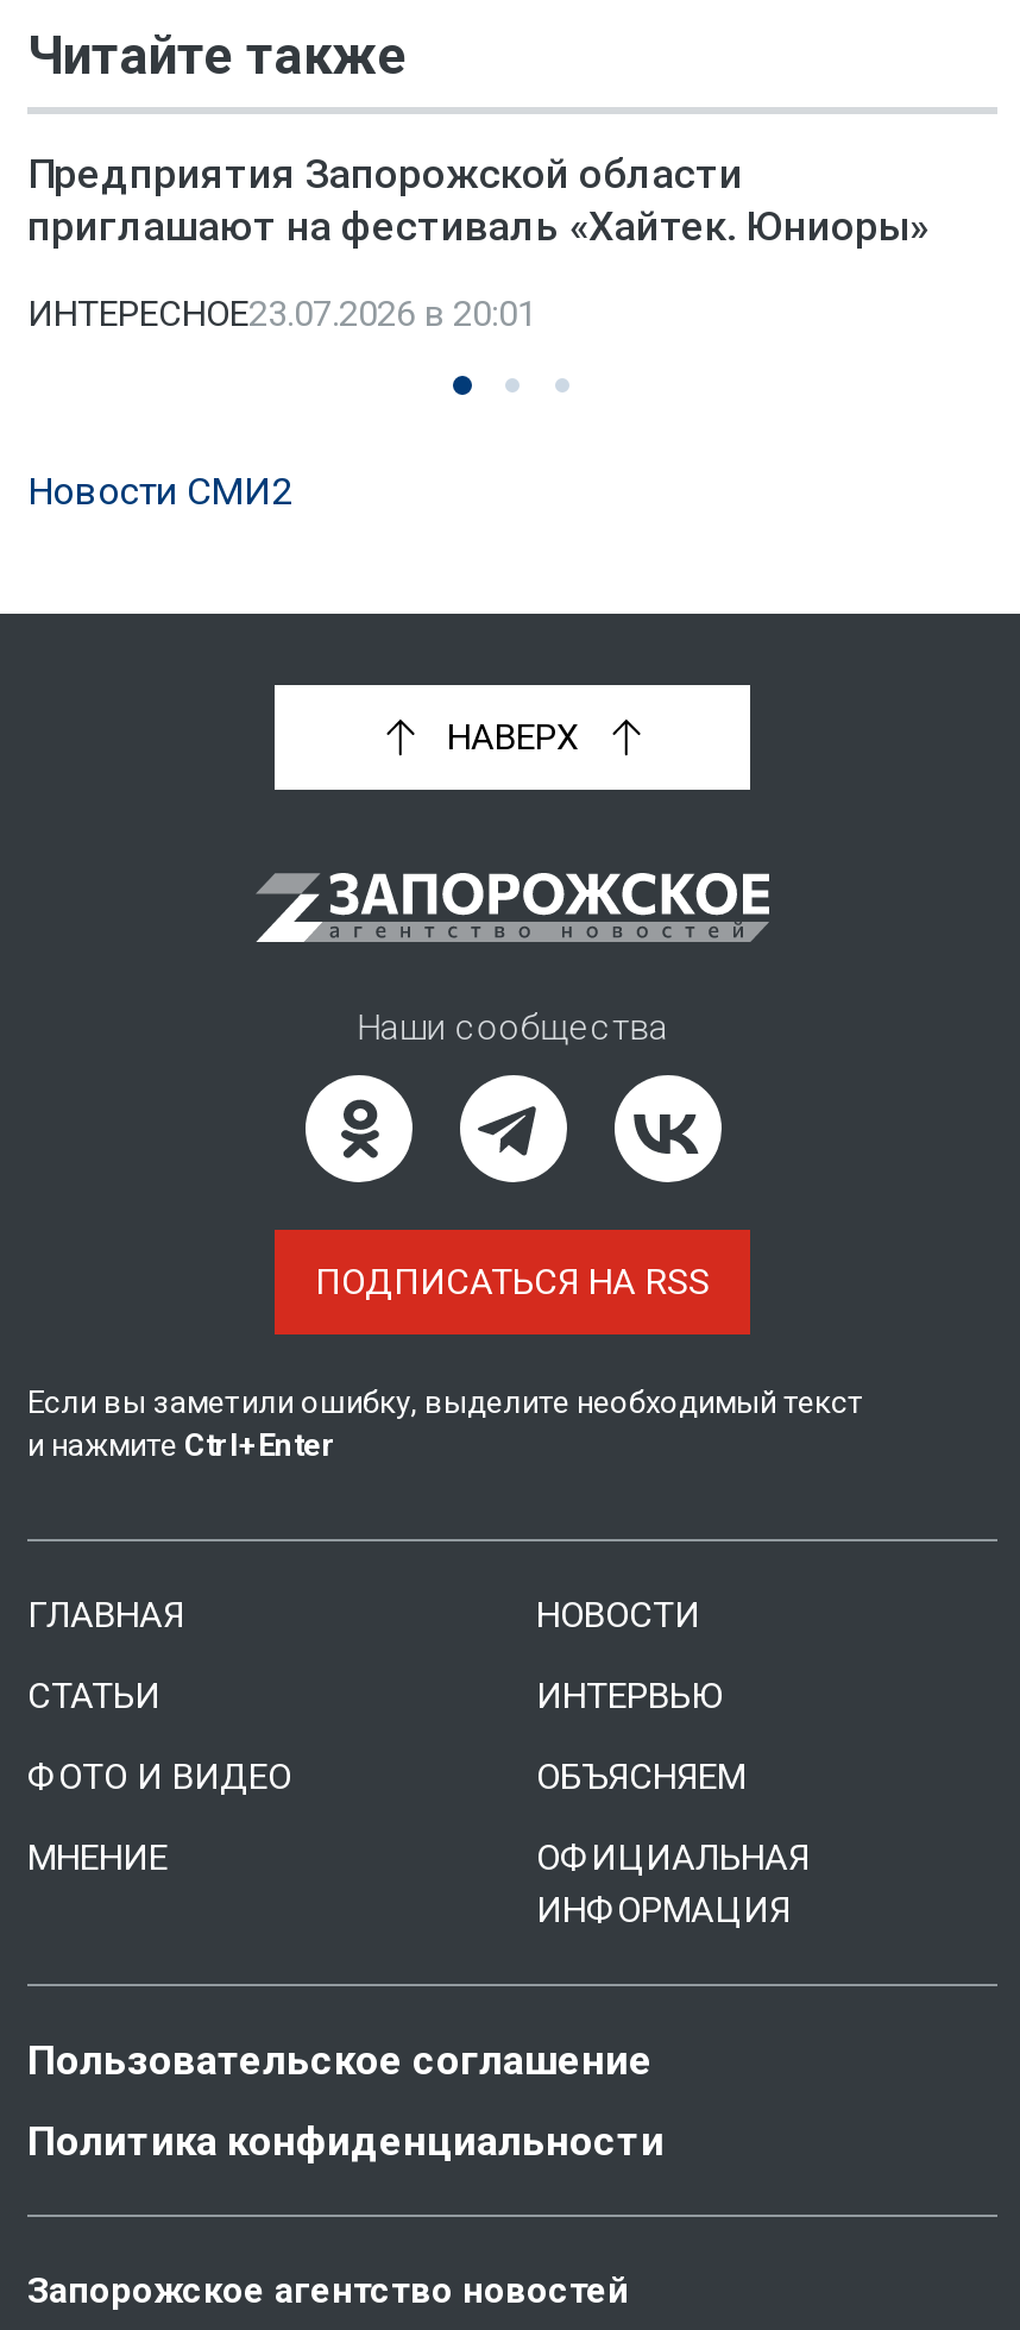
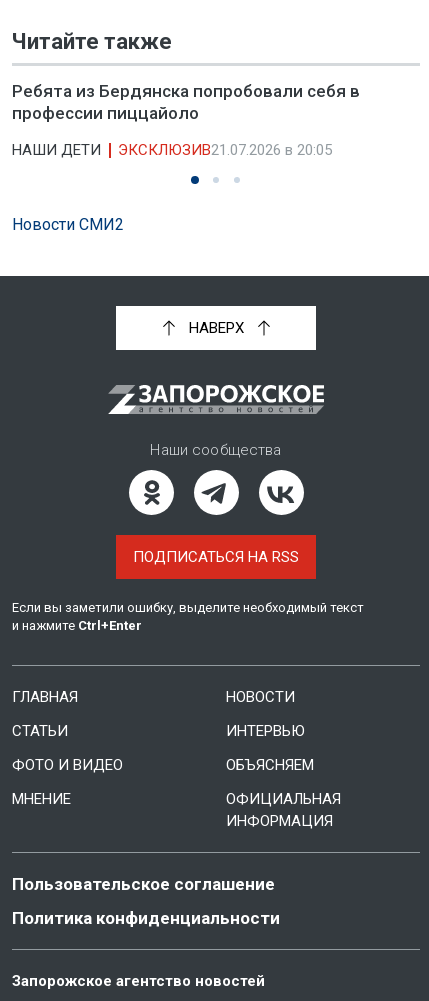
[27,150,928,250] Предприятия Запорожской области | приглашают на фестиваль «Хайтек. Юниоры» -> [12,81,360,123] Ребята из Бердянска попробовали себя в | профессии пиццайоло
[27,293,536,335] ИНТЕРЕСНОЕ23.07.2026 в 20:01 -> [12,141,332,159] НАШИ ДЕТИ | ЭКСКЛЮЗИВ21.07.2026 в 20:05

